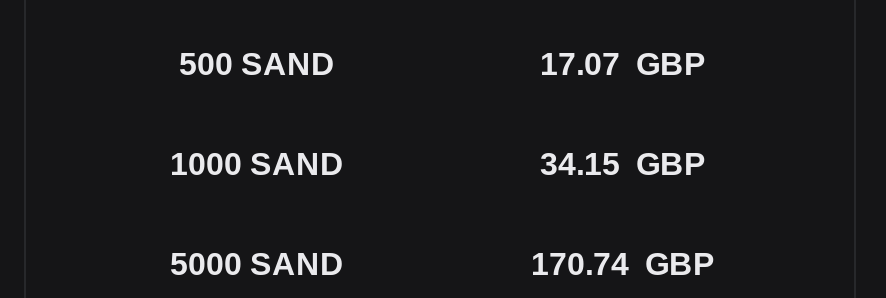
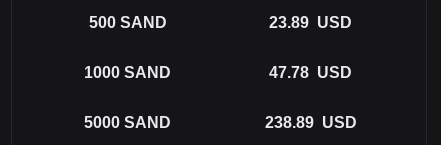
[540,47,706,81] 17.07 GBP -> [269,14,352,31] 23.89 USD
[540,147,706,181] 34.15 GBP -> [269,64,352,81] 47.78 USD
[531,247,715,281] 170.74 GBP -> [264,114,356,131] 238.89 USD

